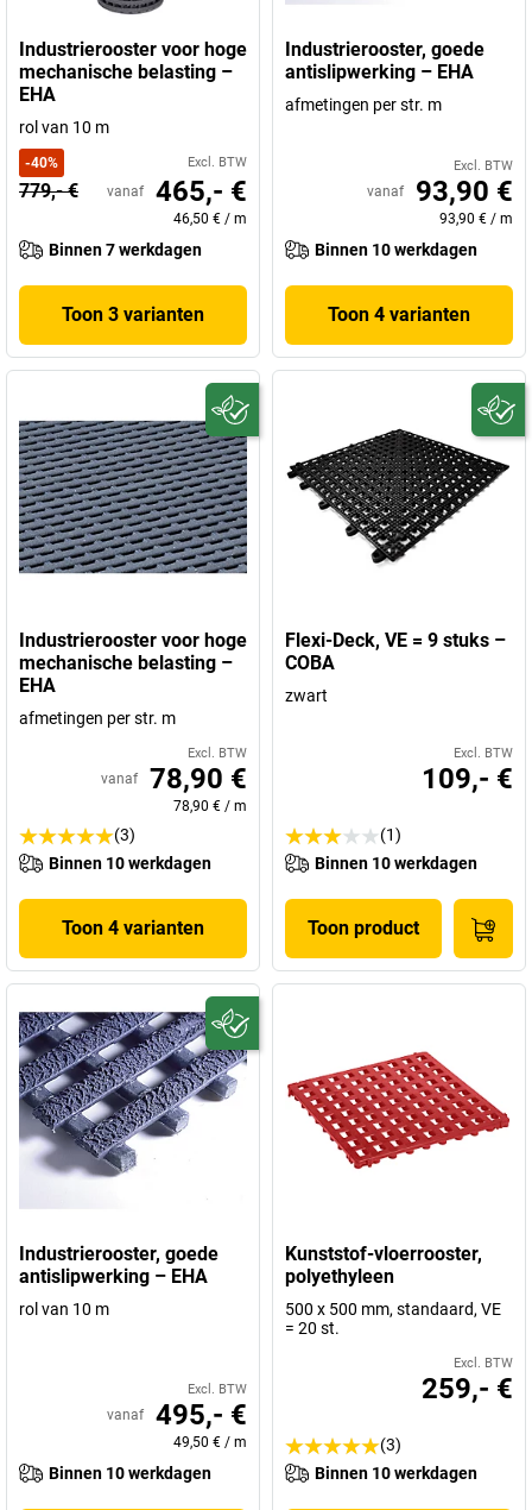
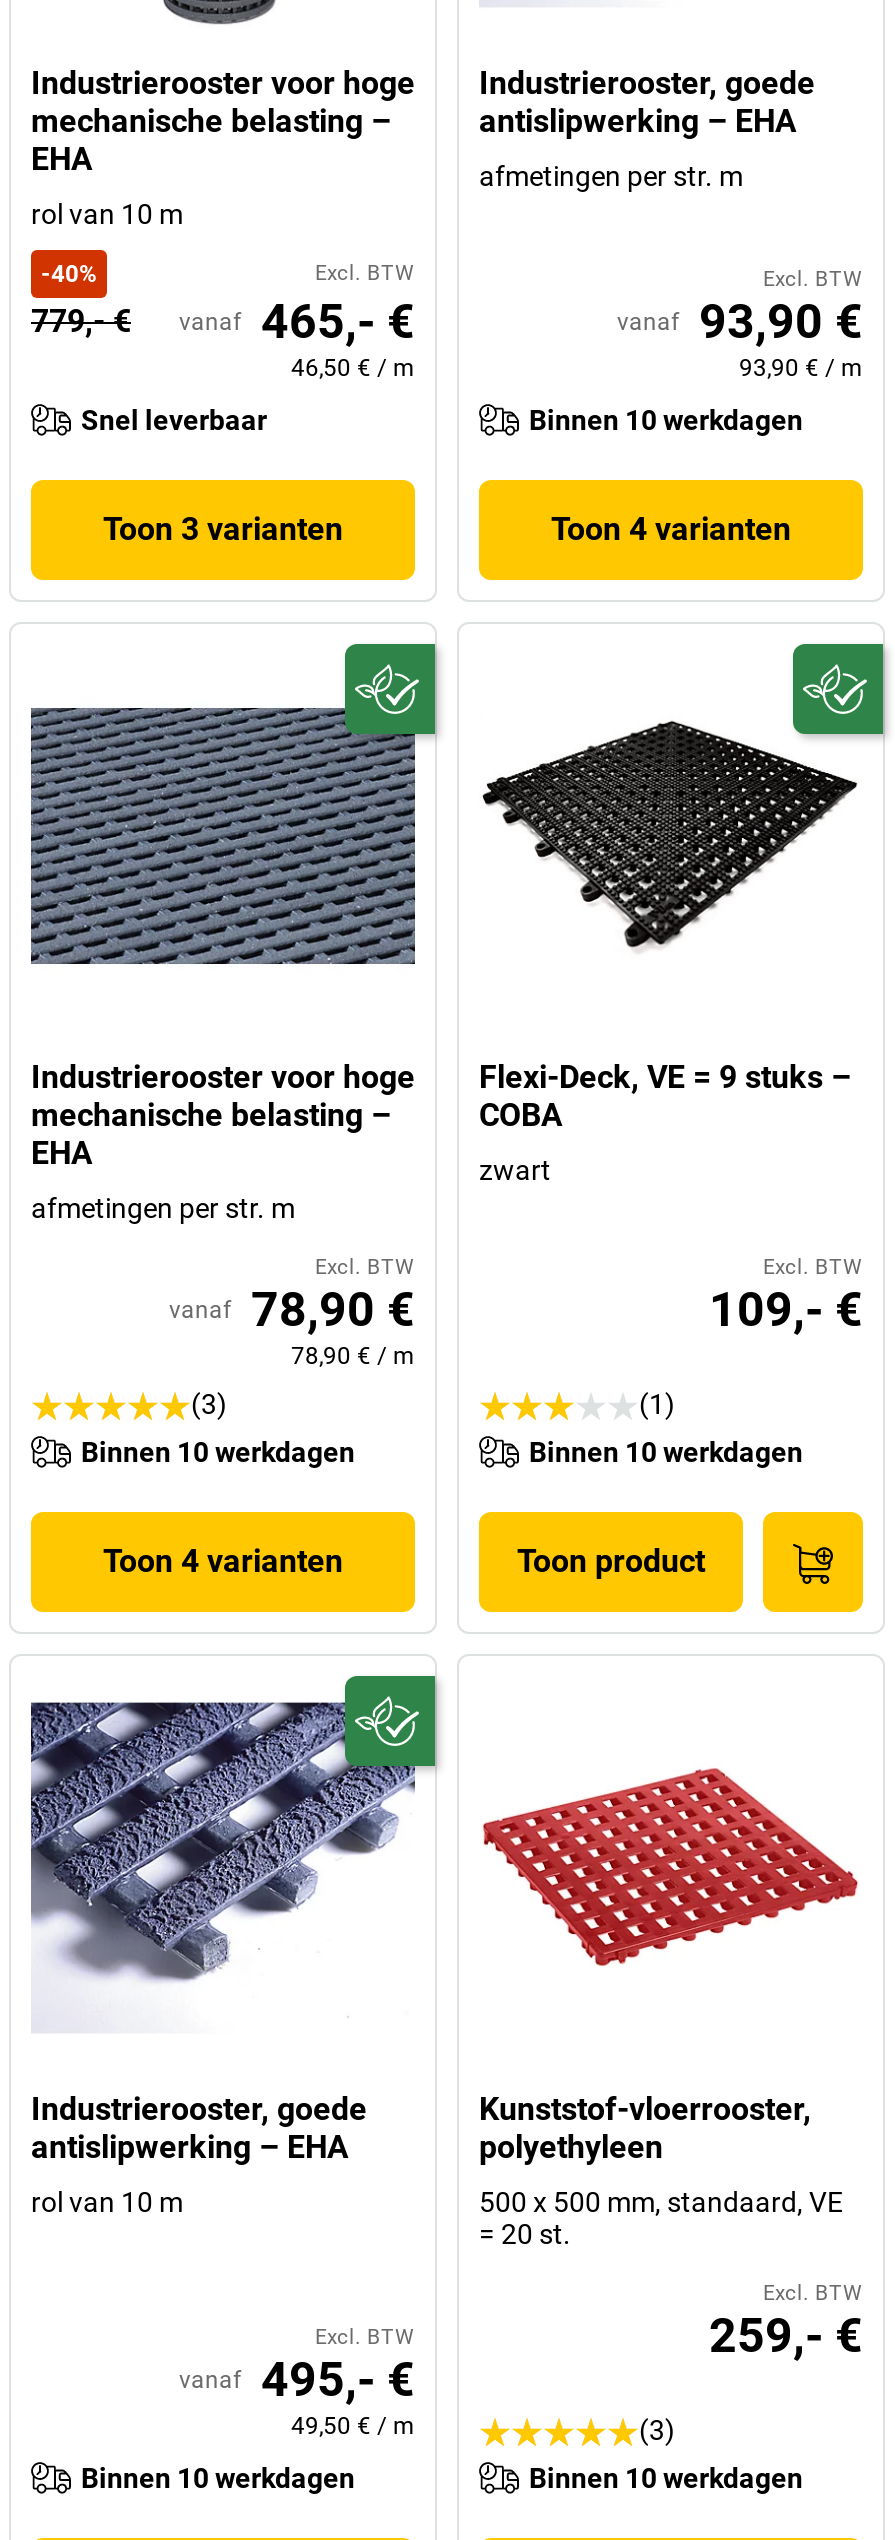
[49,240,202,259] Binnen 7 werkdagen -> [81,404,267,436] Snel leverbaar

